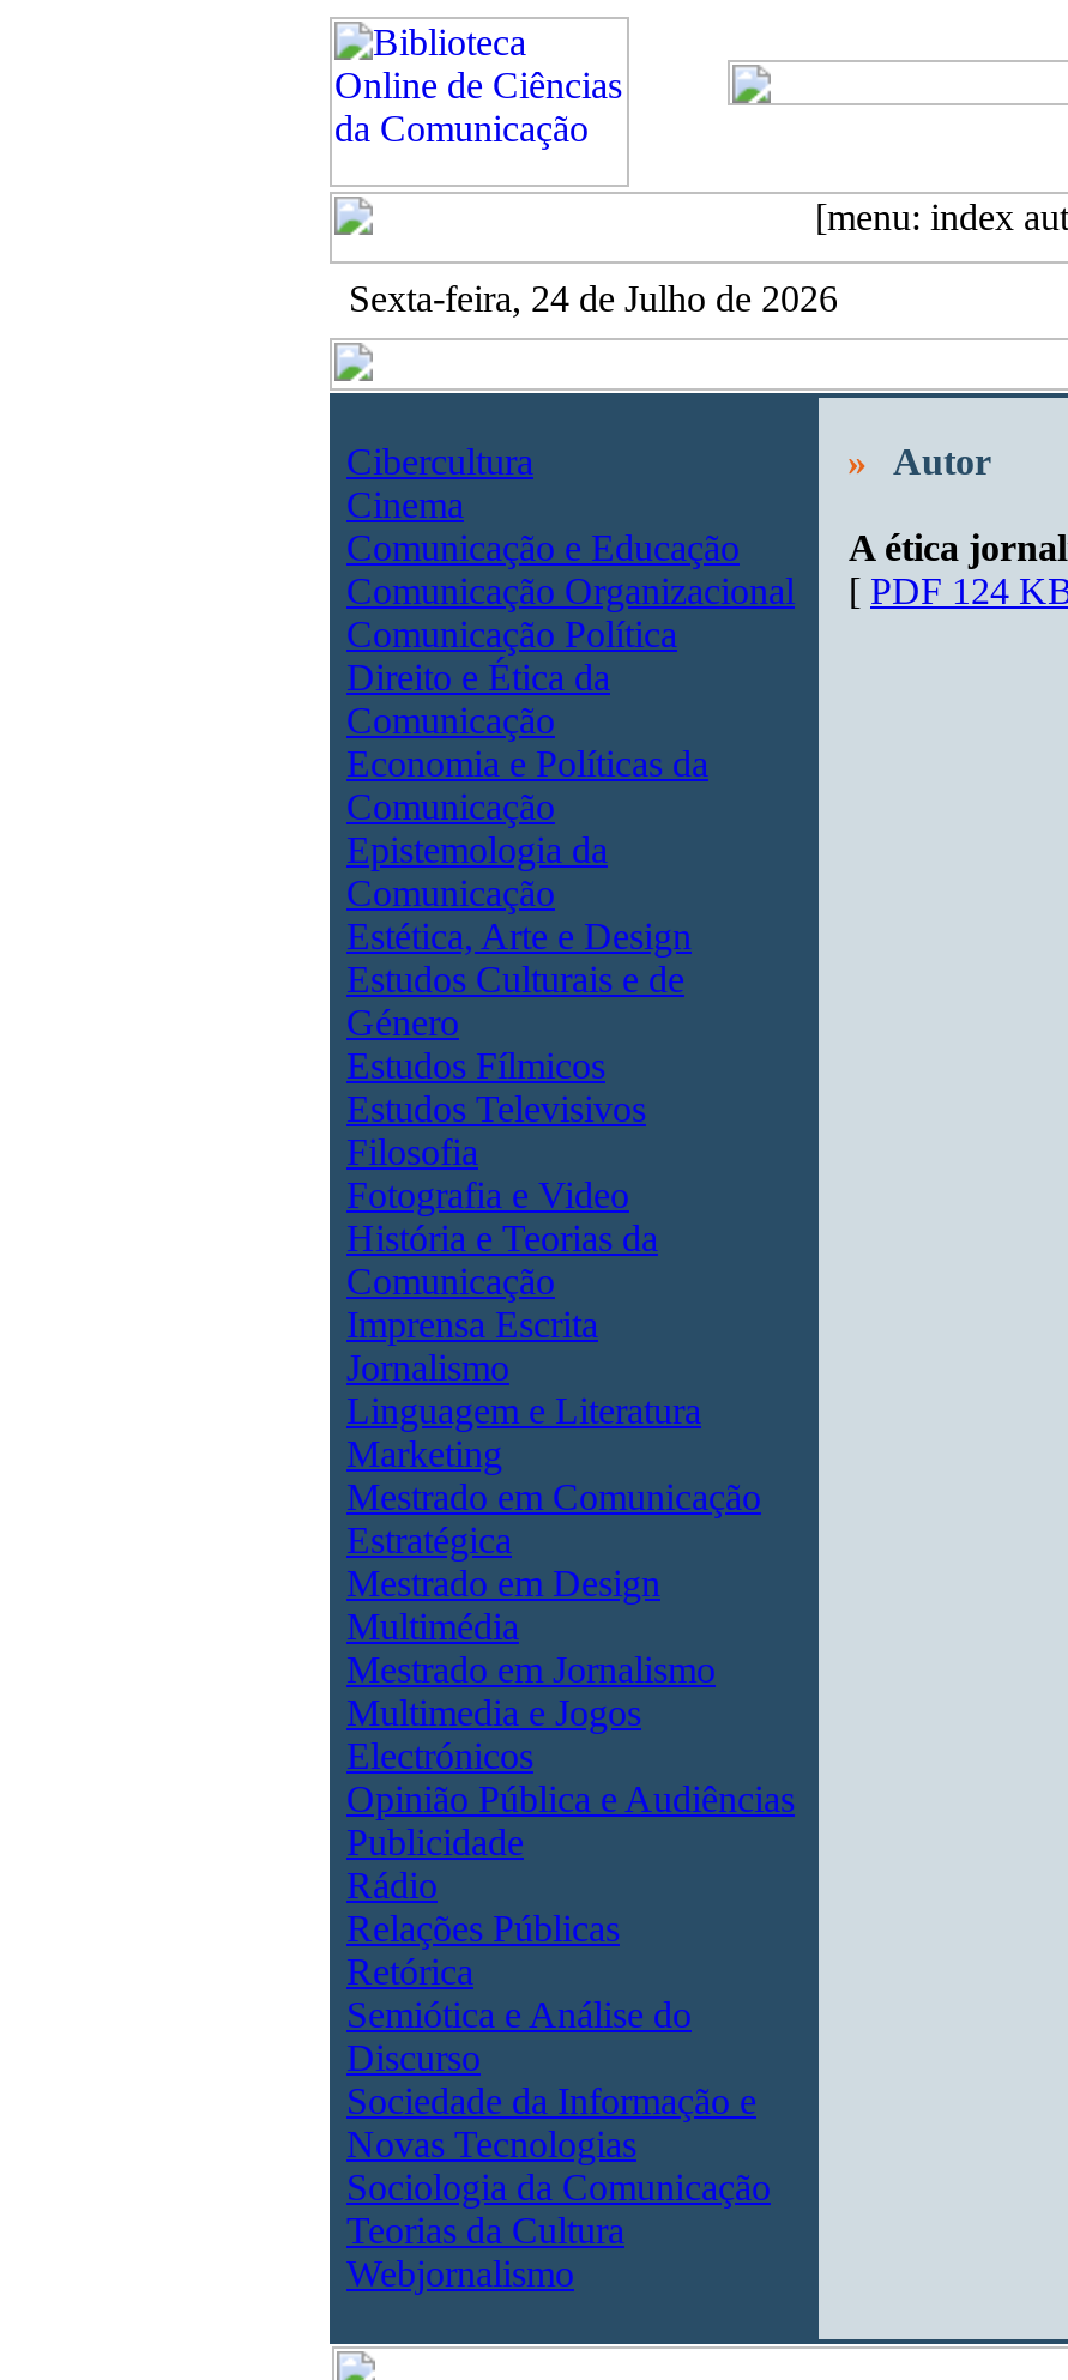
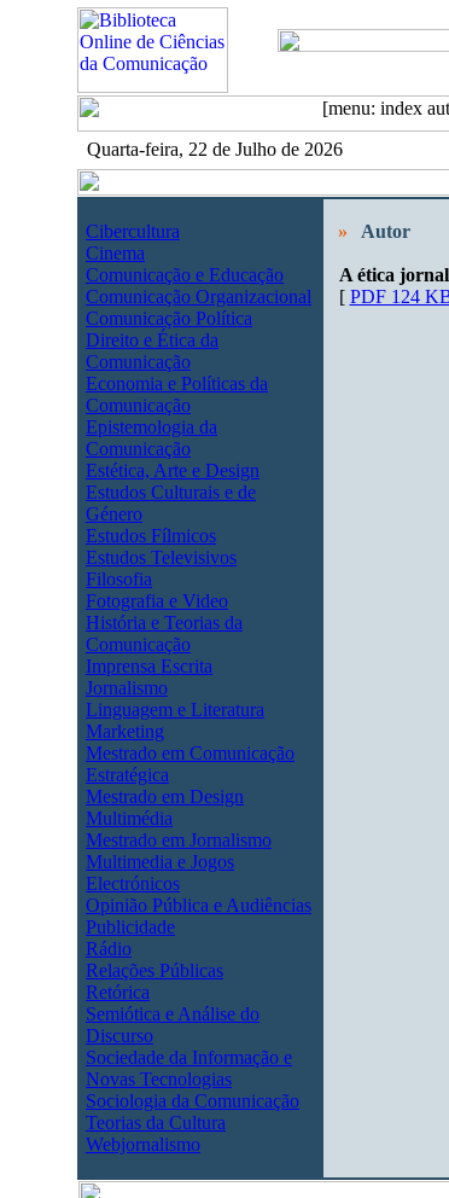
[349,278,867,319] Sexta-feira, 24 de Julho de 2026 -> [87,139,357,159] Quarta-feira, 22 de Julho de 2026

